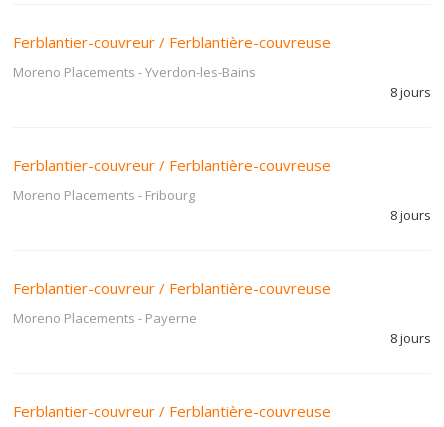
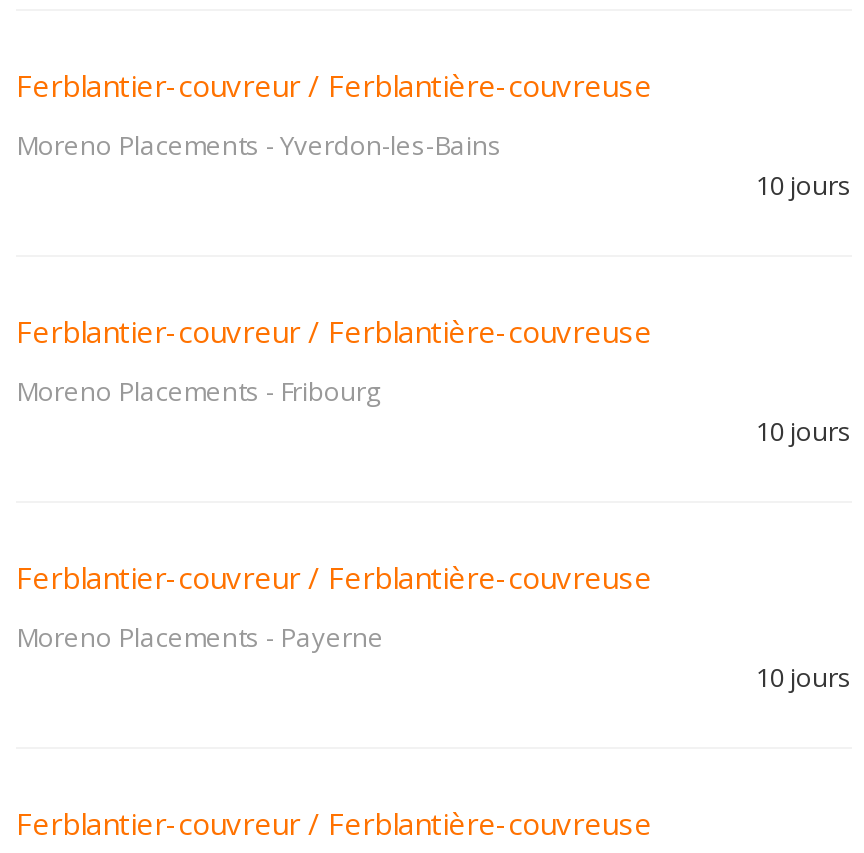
[390,83,431,101] 8 jours -> [756,167,852,203] 10 jours
[390,206,431,224] 8 jours -> [756,413,852,449] 10 jours
[390,329,431,347] 8 jours -> [756,659,852,695] 10 jours

